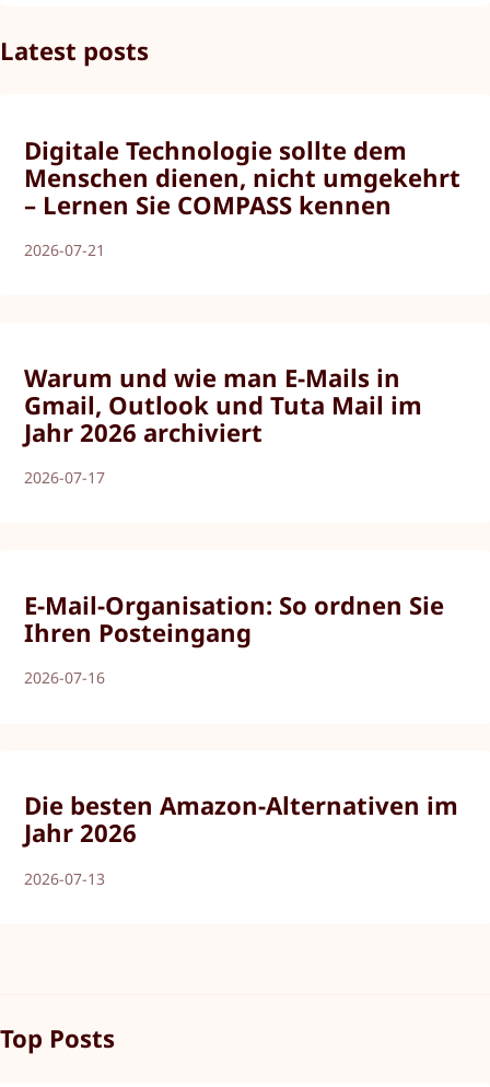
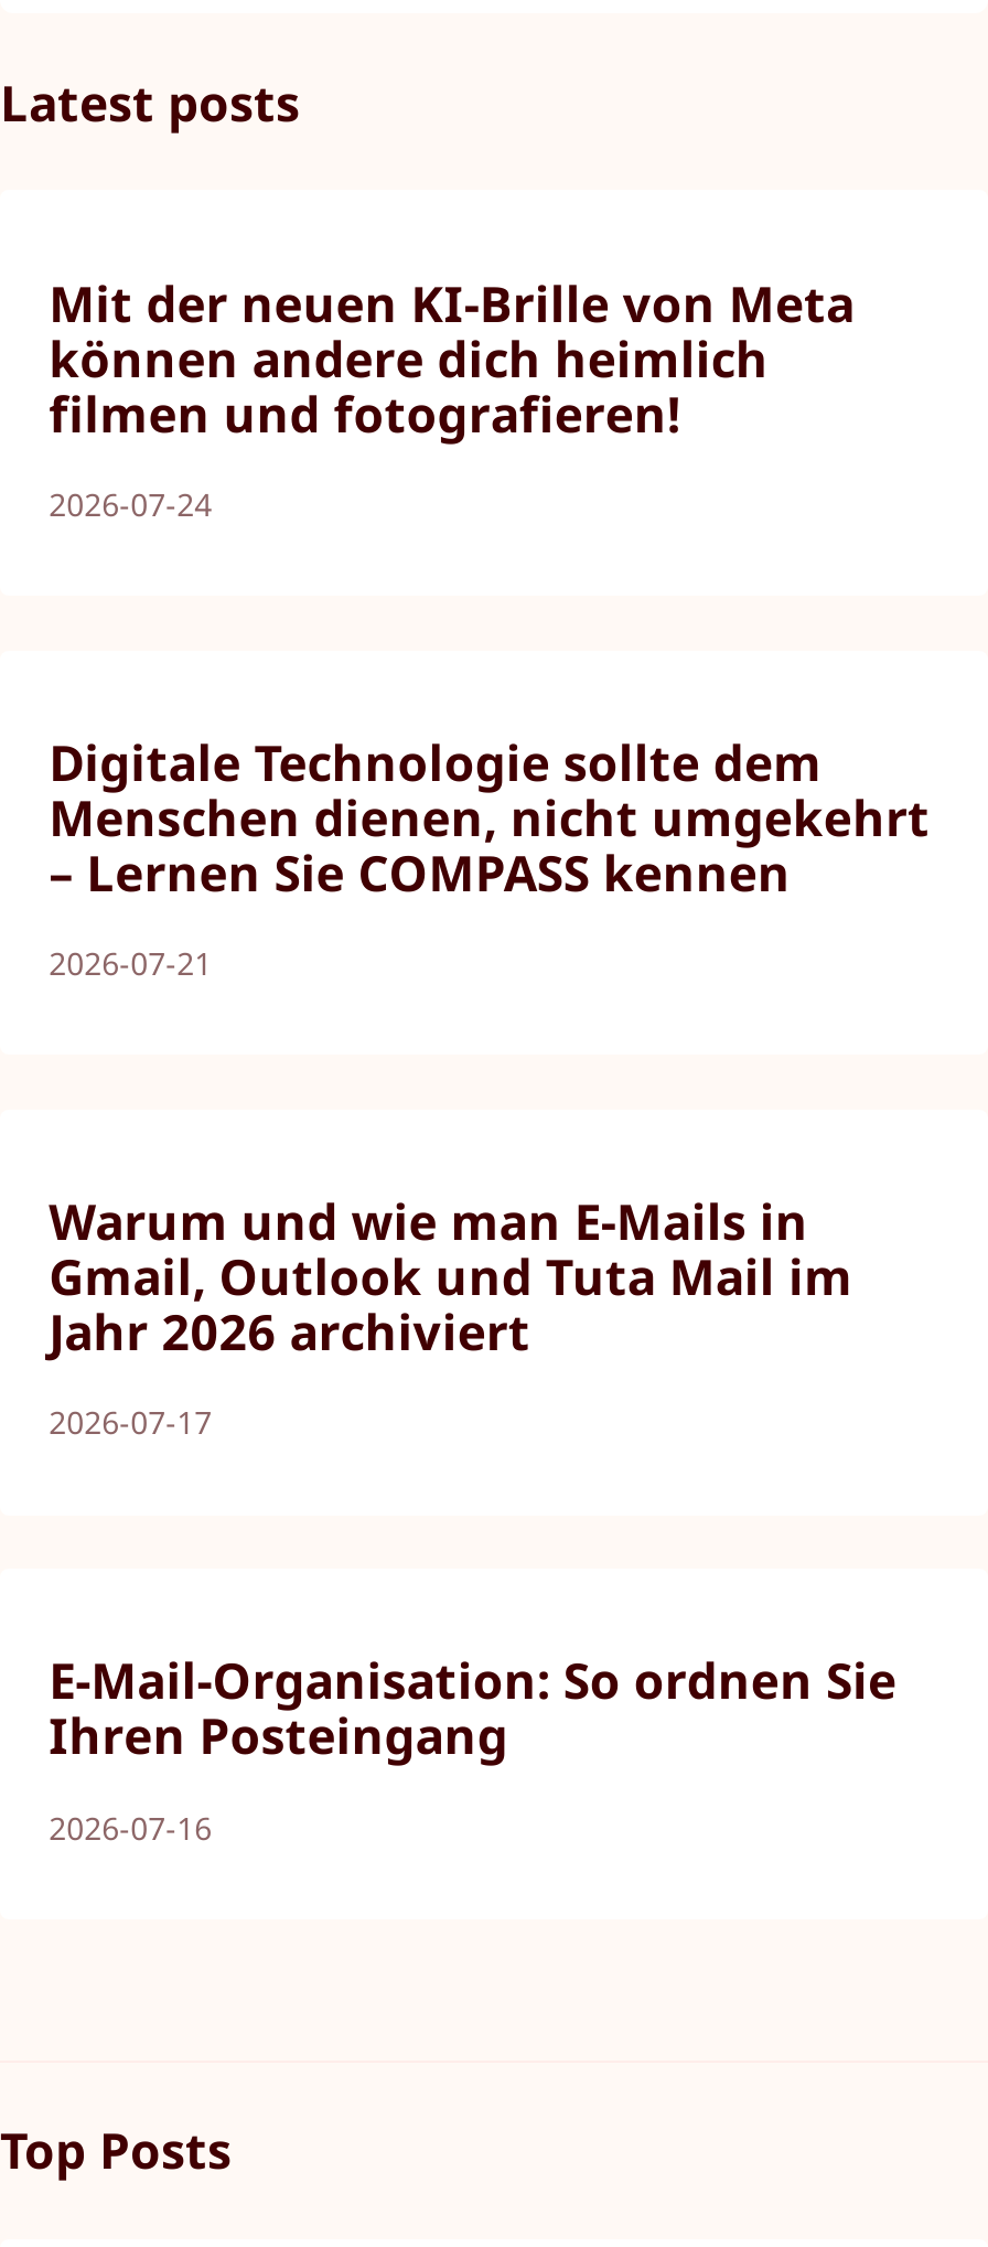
none -> [49,268,855,525] Mit der neuen KI-Brille von Meta | können andere dich heimlich | filmen und fotografieren! | 2026-07-24
moved [24,133,461,688] -> [49,728,930,1848]: Digitale Technologie sollte dem | Menschen dienen, nicht umgekehrt | – Lernen Sie COMPASS kennen | ... | Ihren Posteingang | 2026-07-16
[24,789,459,889] Die besten Amazon-Alternativen im | Jahr 2026 | 2026-07-13 -> none

